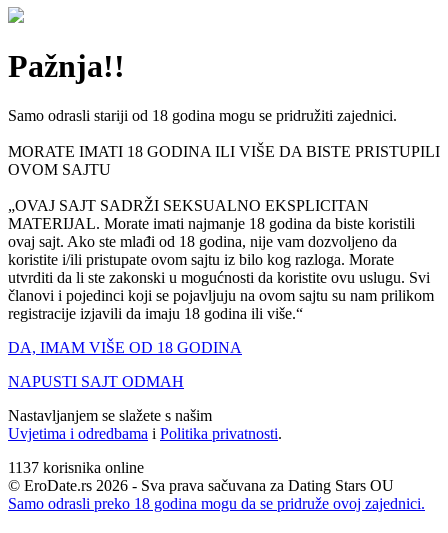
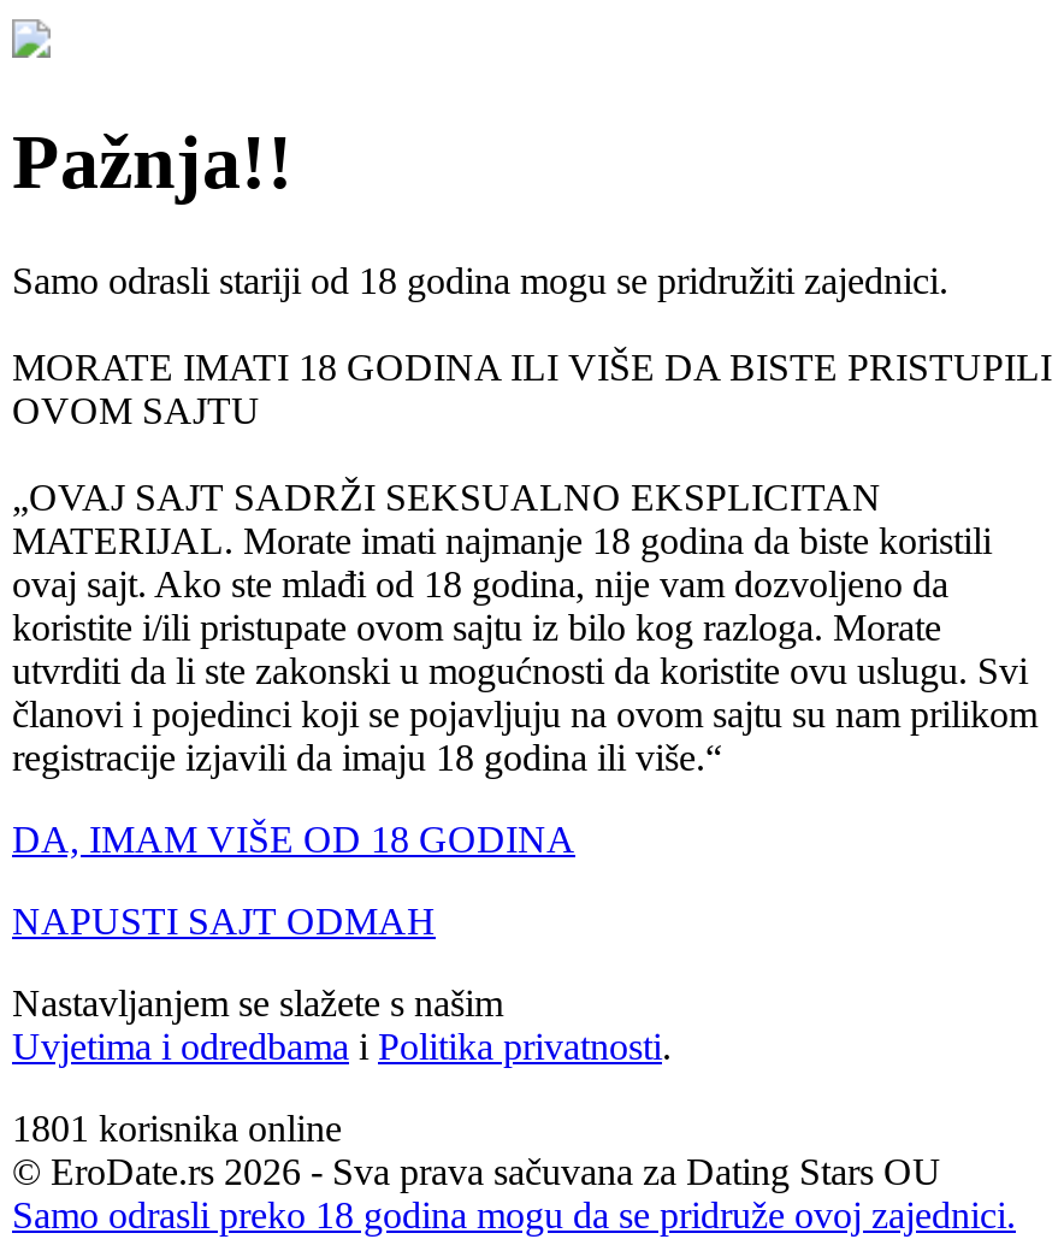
[8,459,144,476] 1137 korisnika online -> [12,1107,342,1148] 1801 korisnika online

